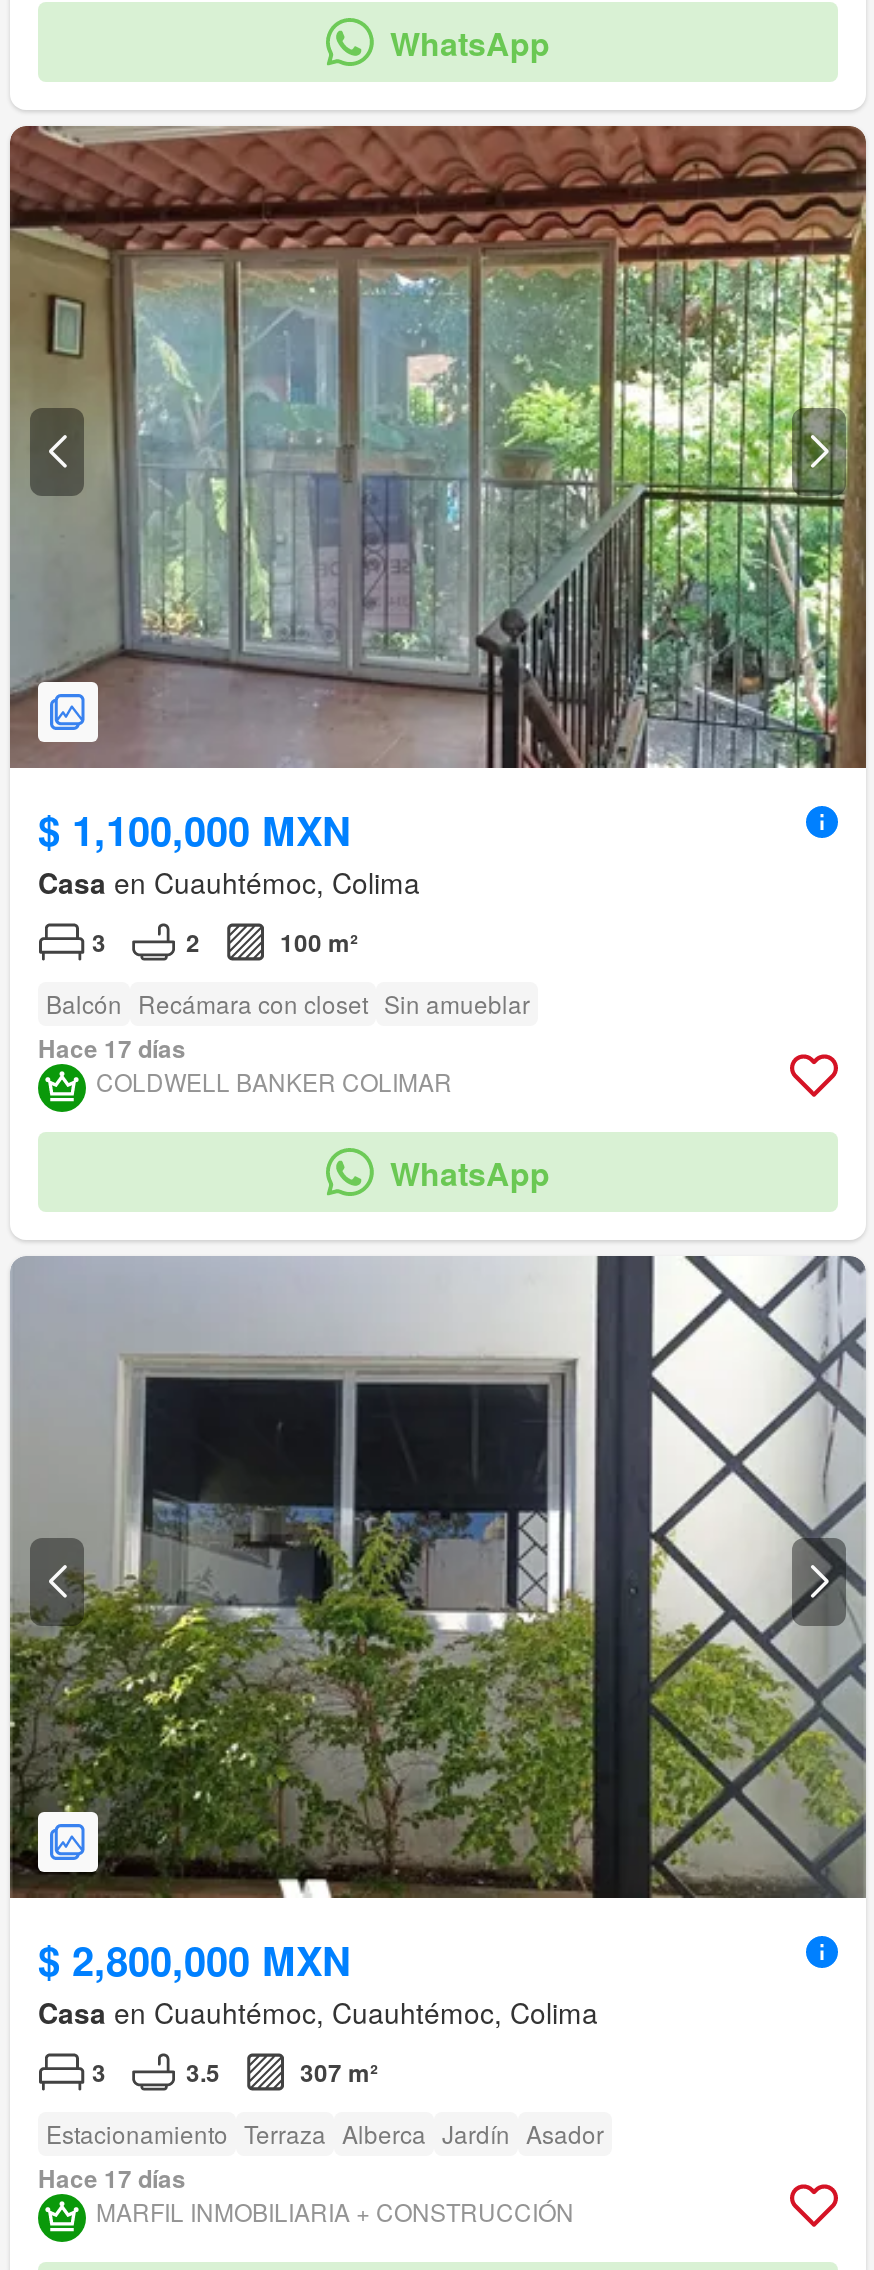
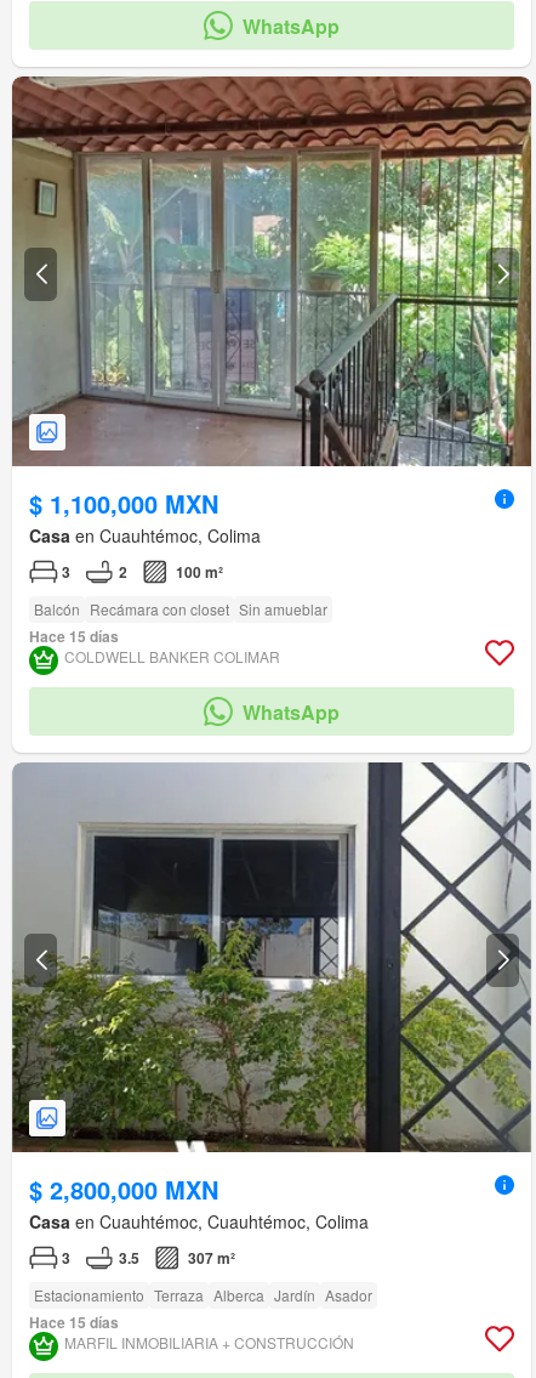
[38,1031,186,1067] Hace 17 días -> [29,626,119,648] Hace 15 días
[38,2161,186,2197] Hace 17 días -> [29,1312,119,1334] Hace 15 días

